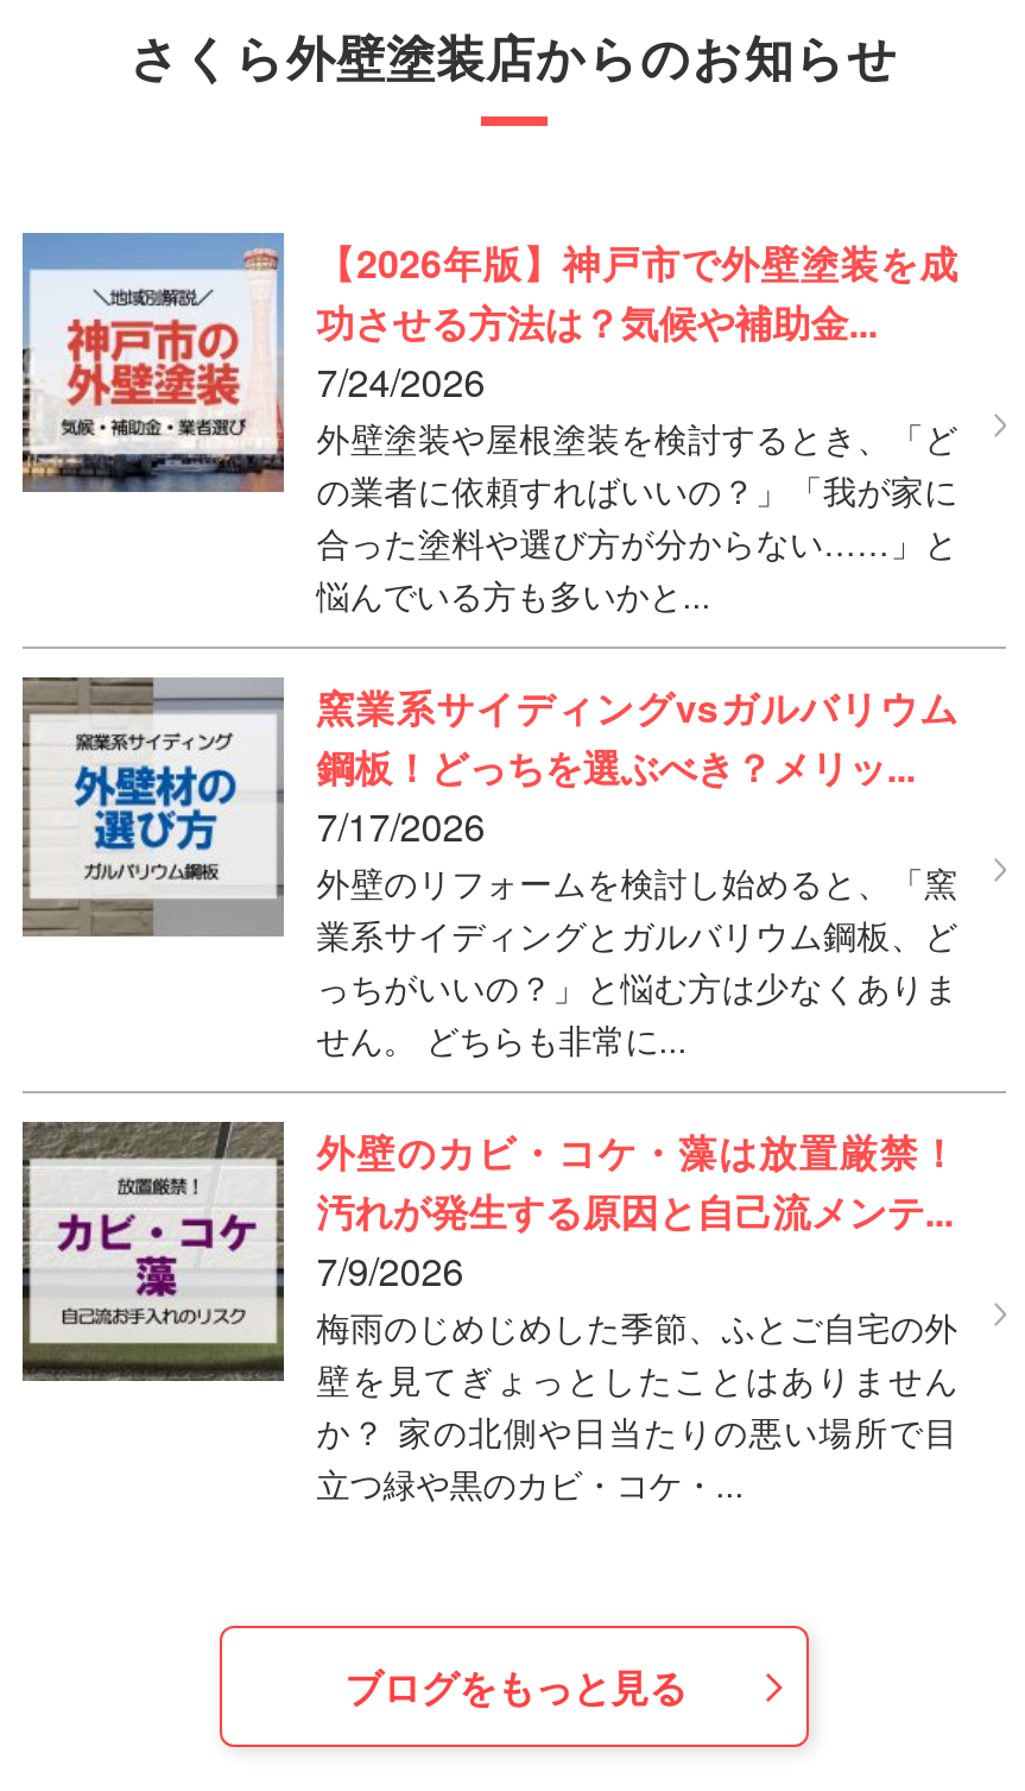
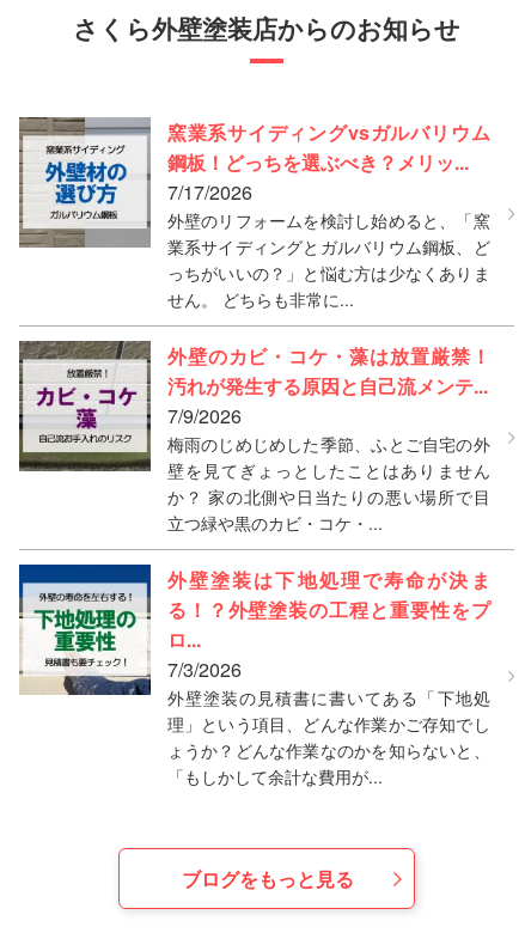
[20,231,958,618] [image] | 【2026年版】神戸市で外壁塗装を成 | 功させる方法は？気候や補助金... | 7/24/2026 | 外壁塗装や屋根塗装を検討するとき、「ど | の業者に依頼すればいいの？」「我が家に | 合った塗料や選び方が分からない……」と | 悩んでいる方も多いかと... -> none
moved [18,675,958,1507] -> [17,116,490,535]: [image] | 窯業系サイディングvsガルバリウム | 鋼板！どっちを選ぶべき？メリッ... | ... | か？ 家の北側や日当たりの悪い場所で目 | 立つ緑や黒のカビ・コケ・...
none -> [18,563,490,788] [image] | 外壁塗装は下地処理で寿命が決ま | る！？外壁塗装の工程と重要性をプ | ロ... | 7/3/2026 | 外壁塗装の見積書に書いてある「下地処 | 理」という項目、どんな作業かご存知でし | ょうか？どんな作業なのかを知らないと、 | 「もしかして余計な費用が...

